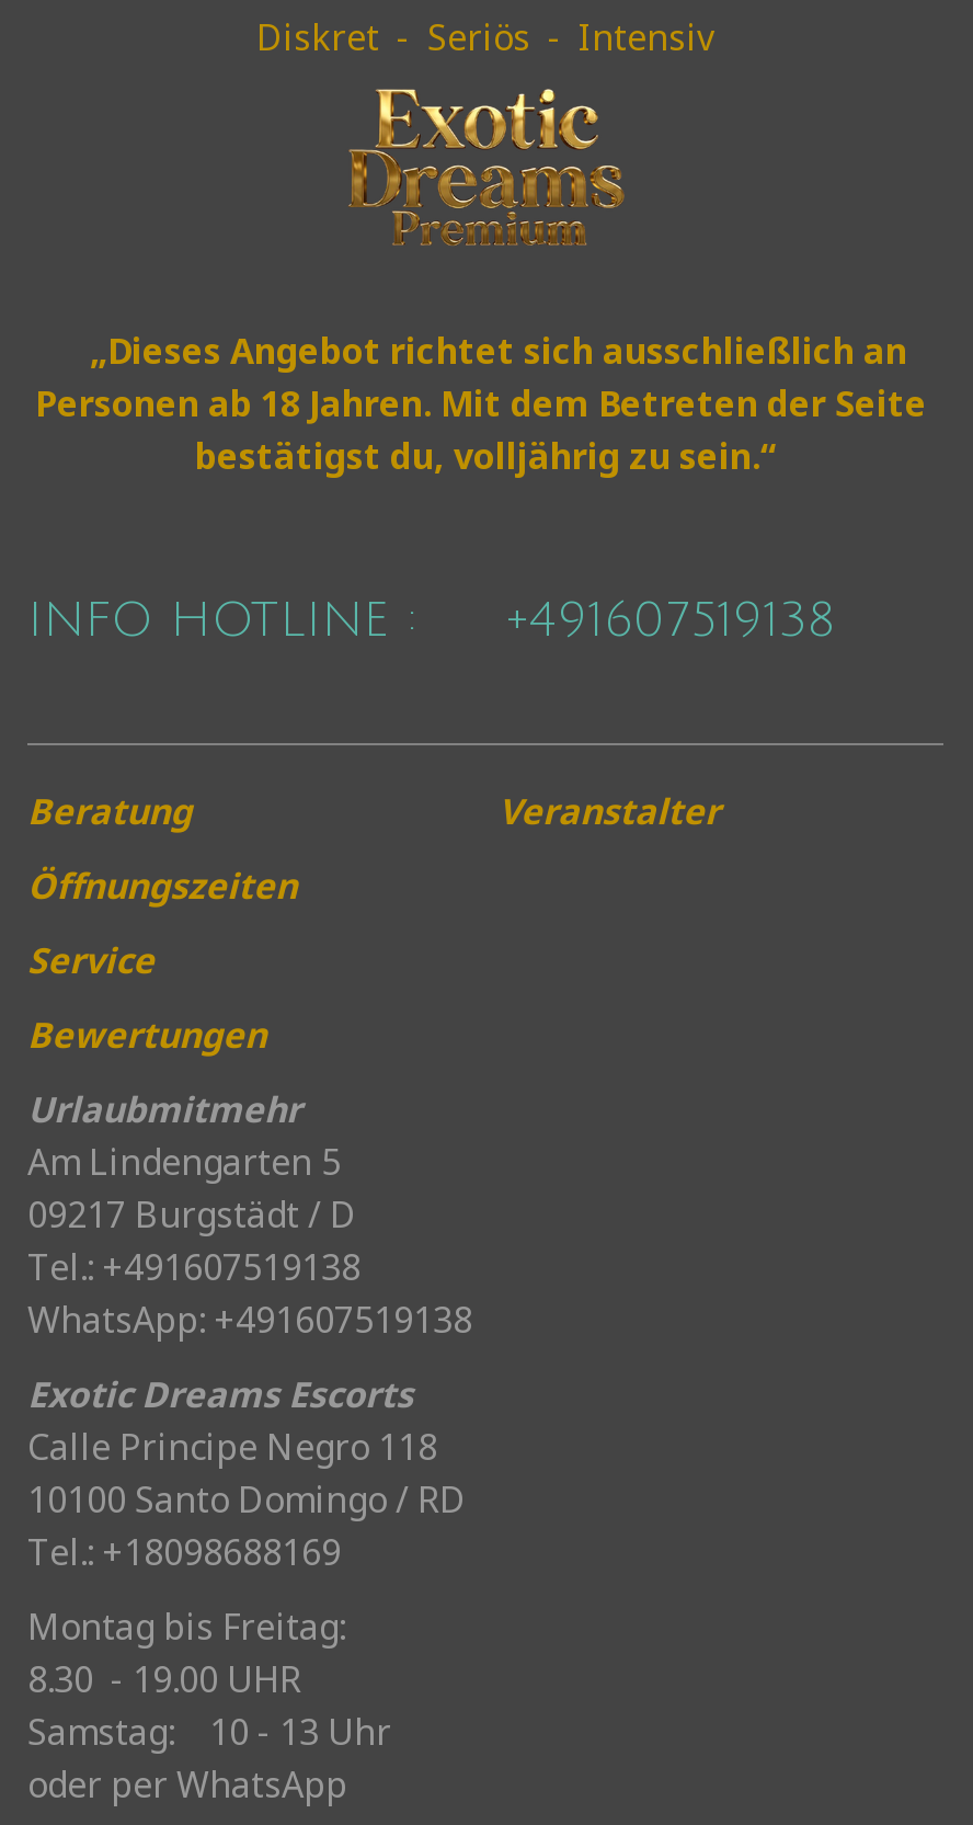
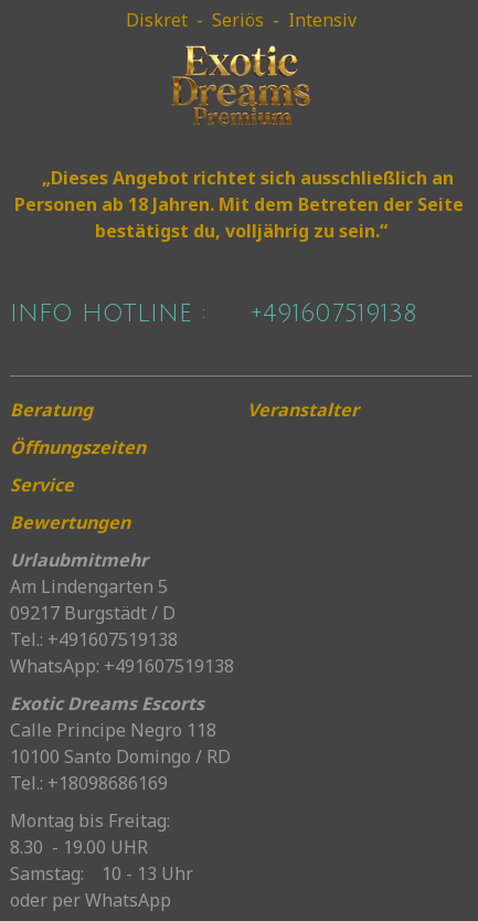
[27,1528,341,1576] Tel.: +18098688169 -> [10,771,168,795] Tel.: +18098686169

